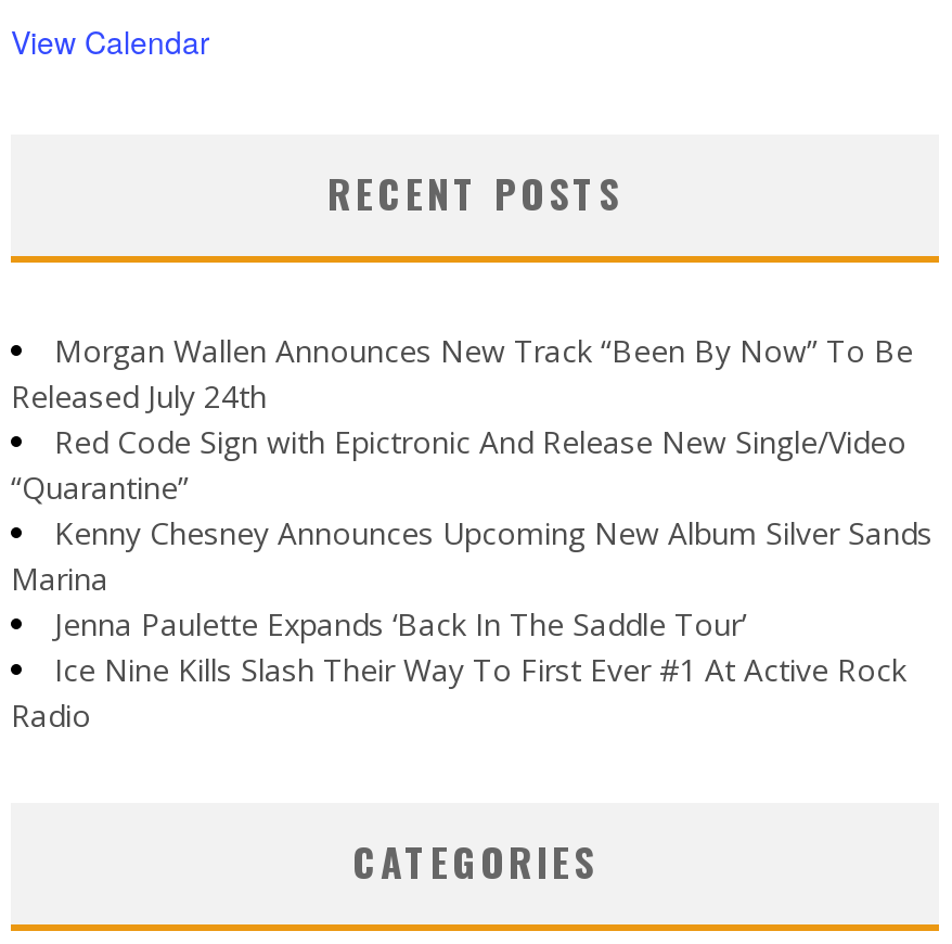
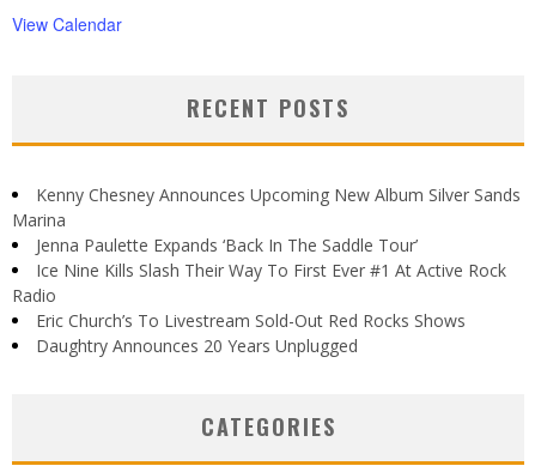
[11,330,913,508] Morgan Wallen Announces New Track “Been By Now” To Be | Released July 24th | Red Code Sign with Epictronic And Release New Single/Video | “Quarantine” -> none
moved [11,513,932,736] -> [12,184,521,307]: Kenny Chesney Announces Upcoming New Album Silver Sands | Marina | Jenna Paulette Expands ‘Back In The Saddle Tour’ | Ice Nine Kills Slash Their Way To First Ever #1 At Active Rock | Radio
none -> [36,309,466,357] Eric Church’s To Livestream Sold-Out Red Rocks Shows | Daughtry Announces 20 Years Unplugged

